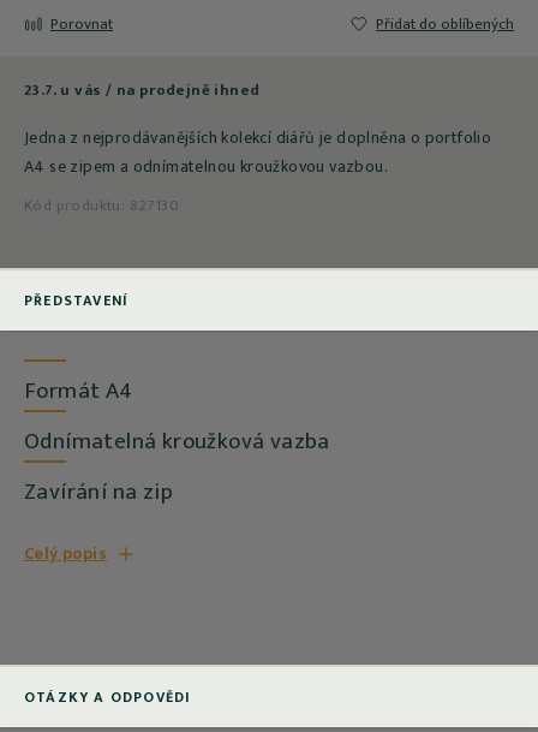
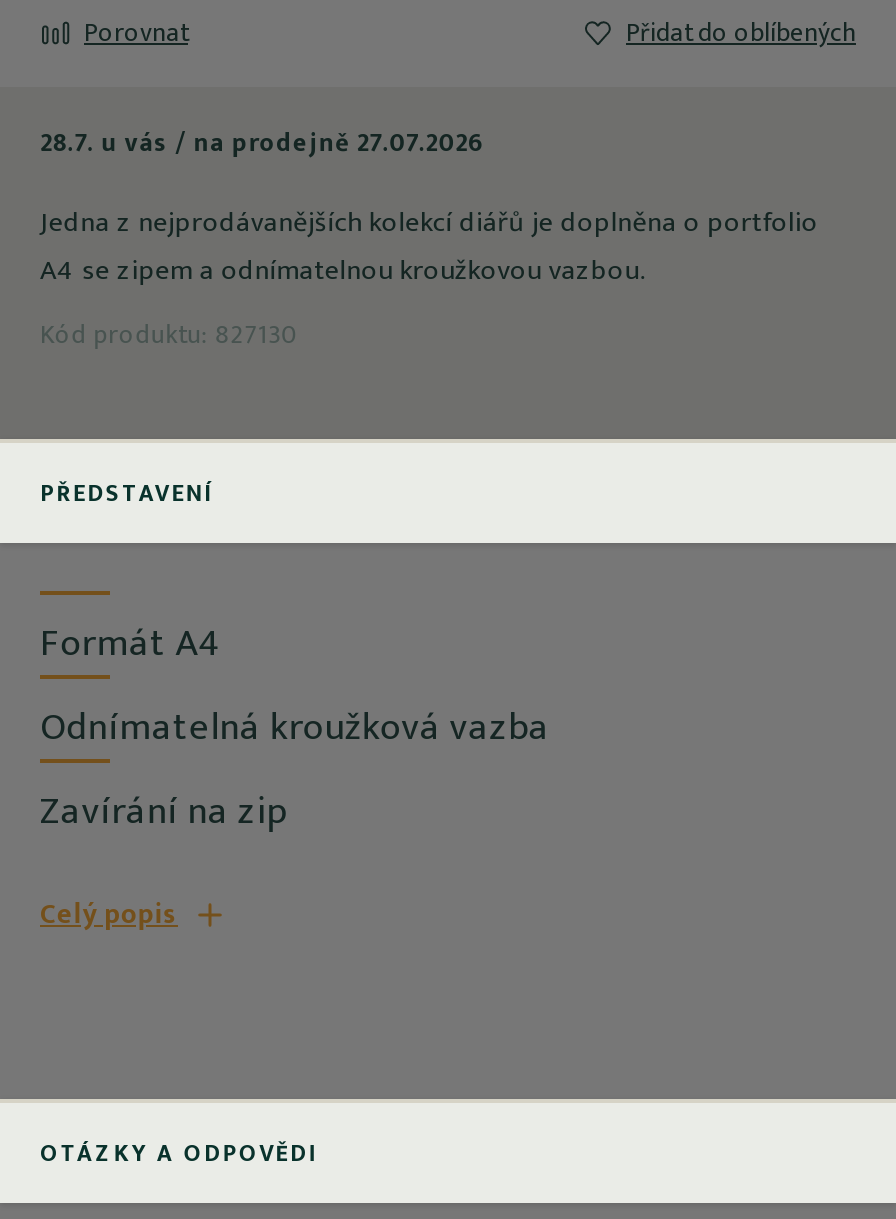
[24,78,260,104] 23.7. u vás / na prodejně ihned -> [40,122,485,166] 28.7. u vás / na prodejně 27.07.2026

